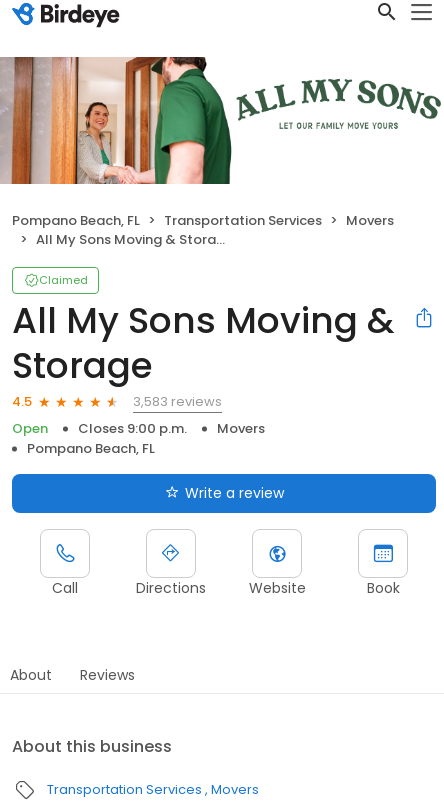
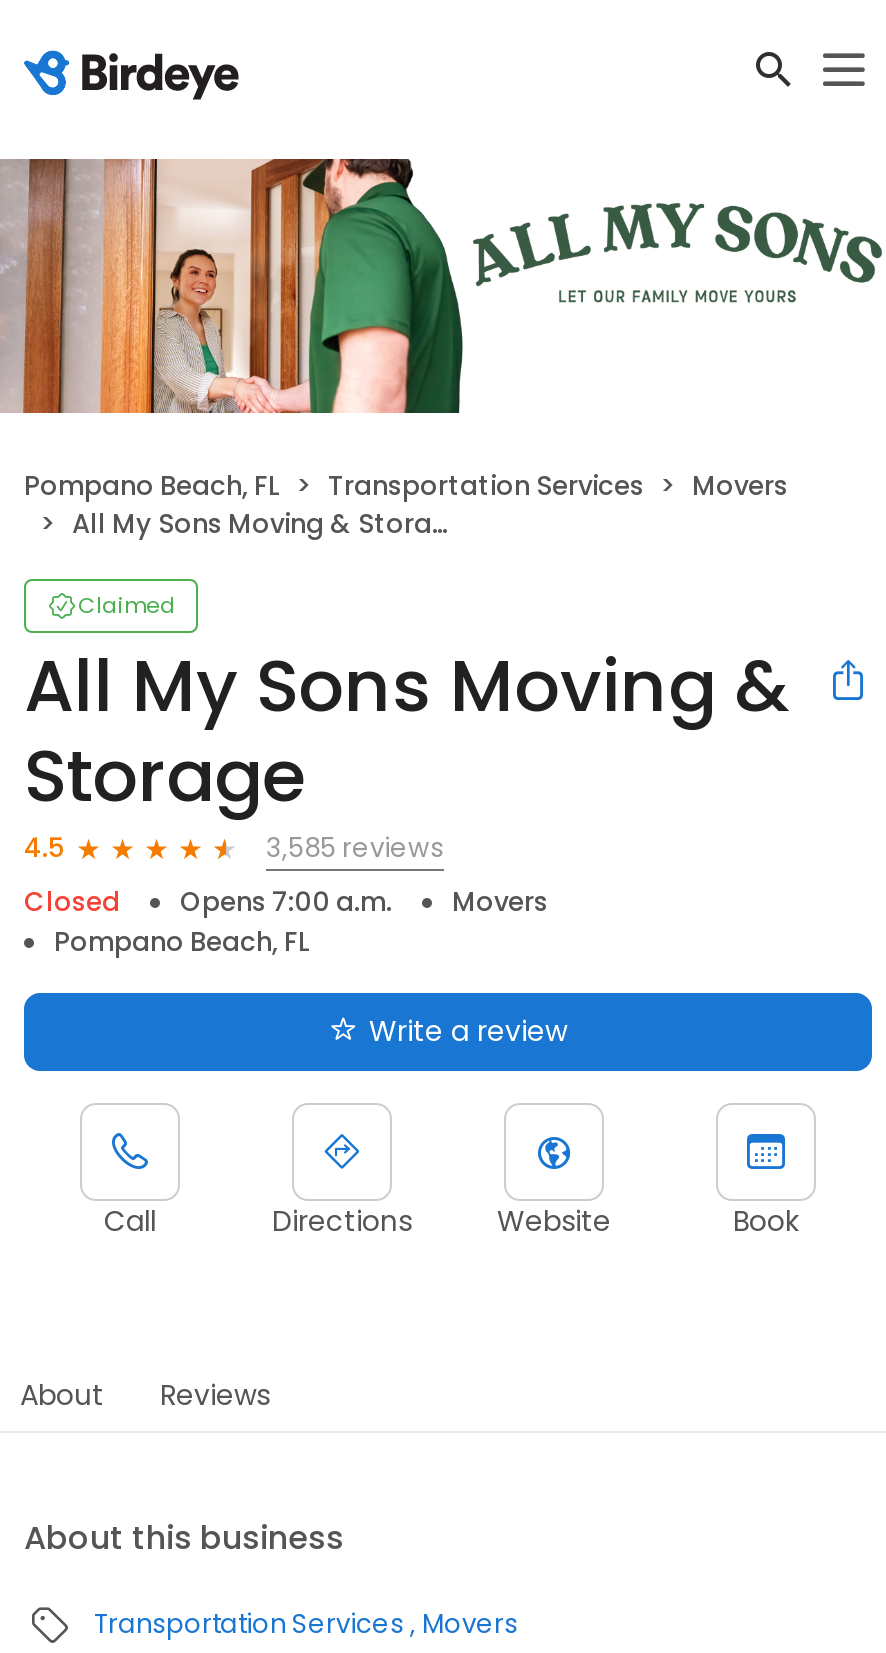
[12,392,222,438] 3,583 reviews | Open | Closes 9:00 p.m. -> [24,829,444,921] 3,585 reviews | Closed | Opens 7:00 a.m.

